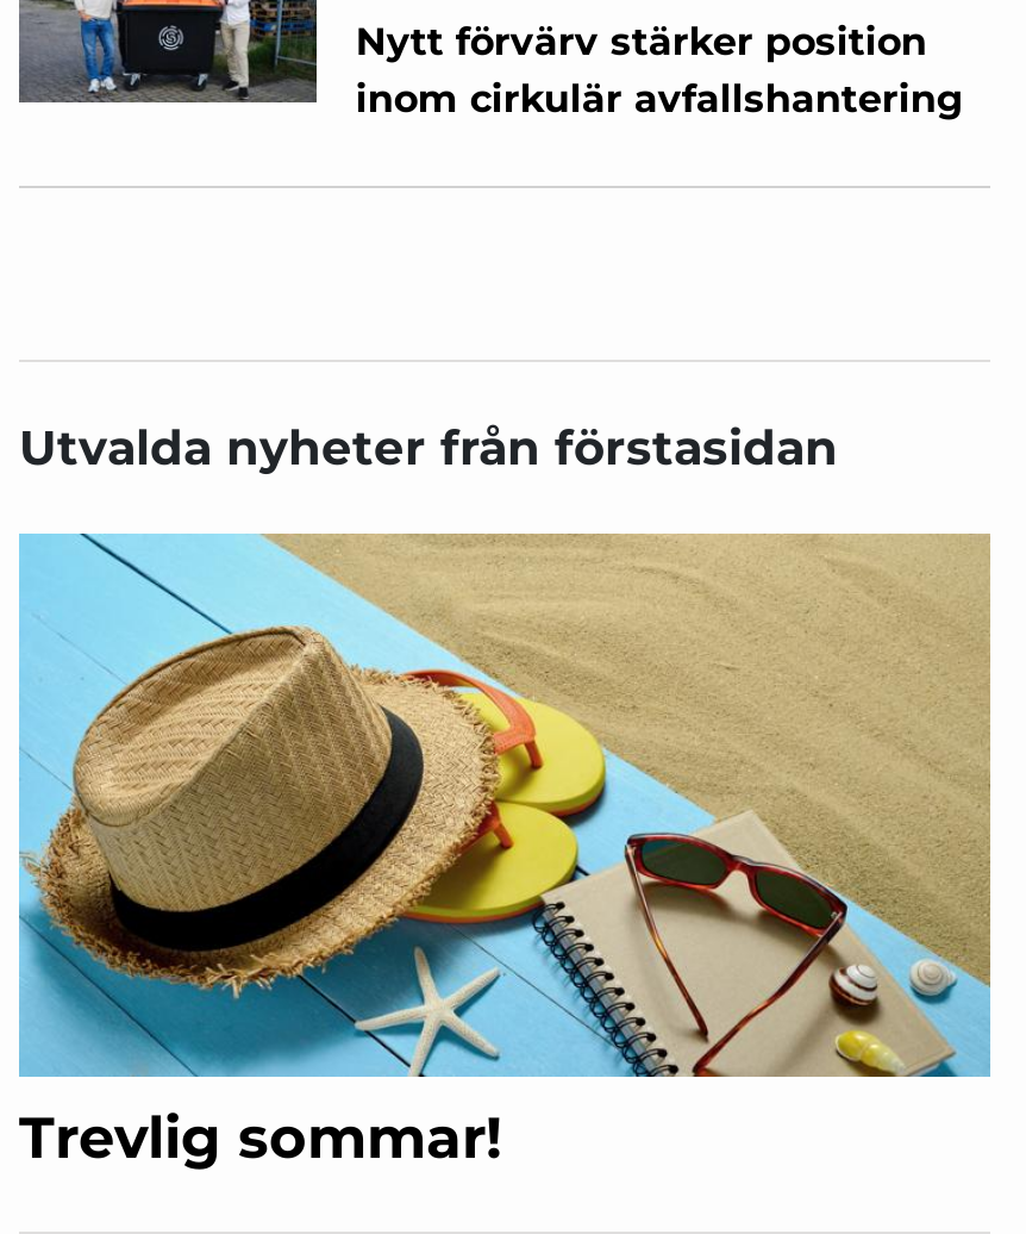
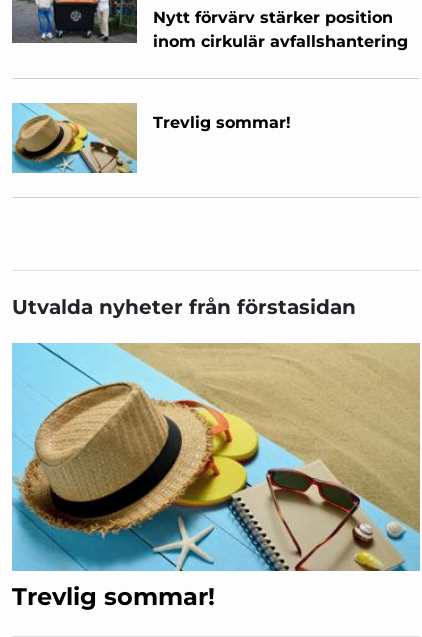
none -> [11,102,291,174] [image] | Trevlig sommar!

